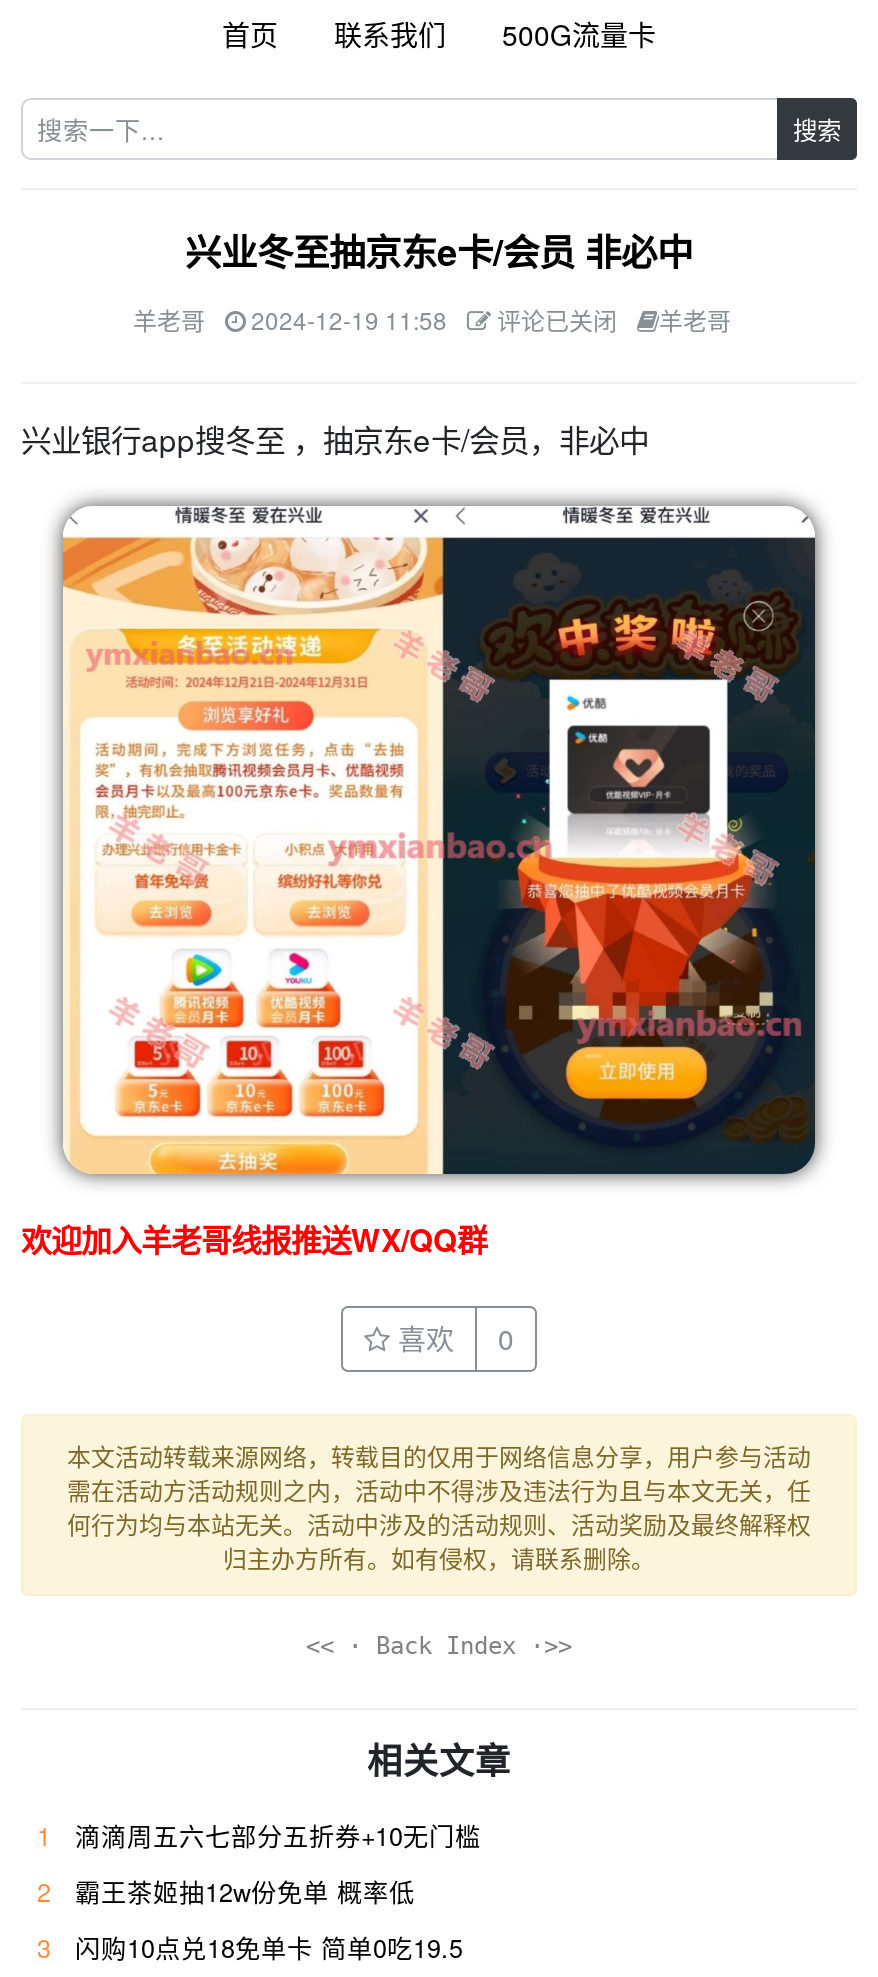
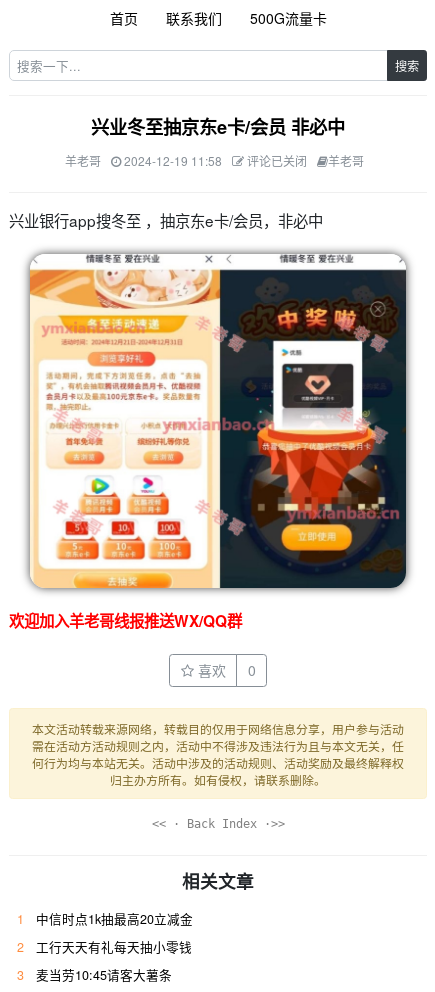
[75,1818,481,1854] 滴滴周五六七部分五折券+10无门槛 -> [36,910,193,928] 中信时点1k抽最高20立减金
[75,1874,415,1910] 霸王茶姬抽12w份免单 概率低 -> [36,938,192,956] 工行天天有礼每天抽小零钱
[75,1930,463,1966] 闪购10点兑18免单卡 简单0吃19.5 -> [36,966,172,984] 麦当劳10:45请客大薯条

